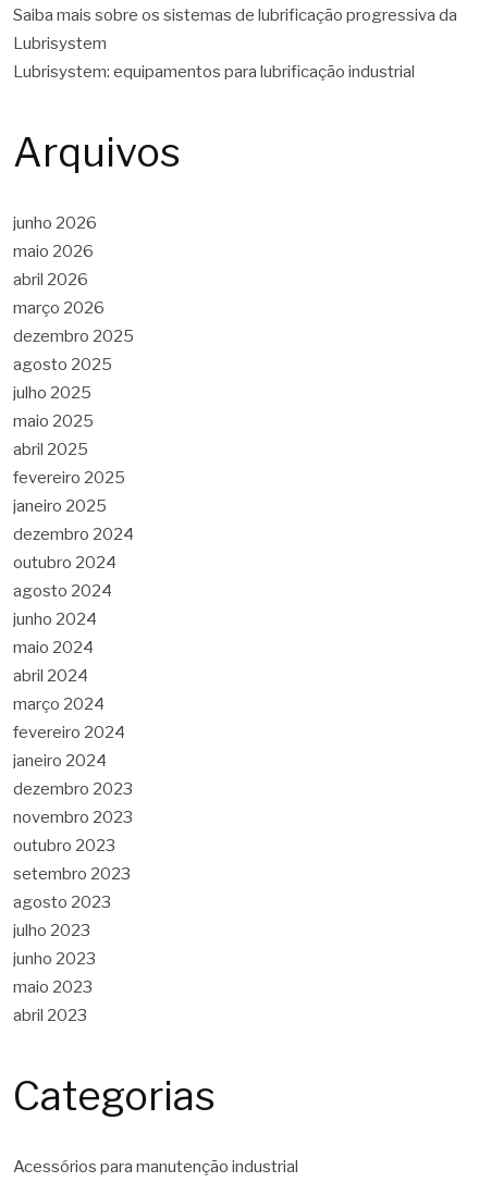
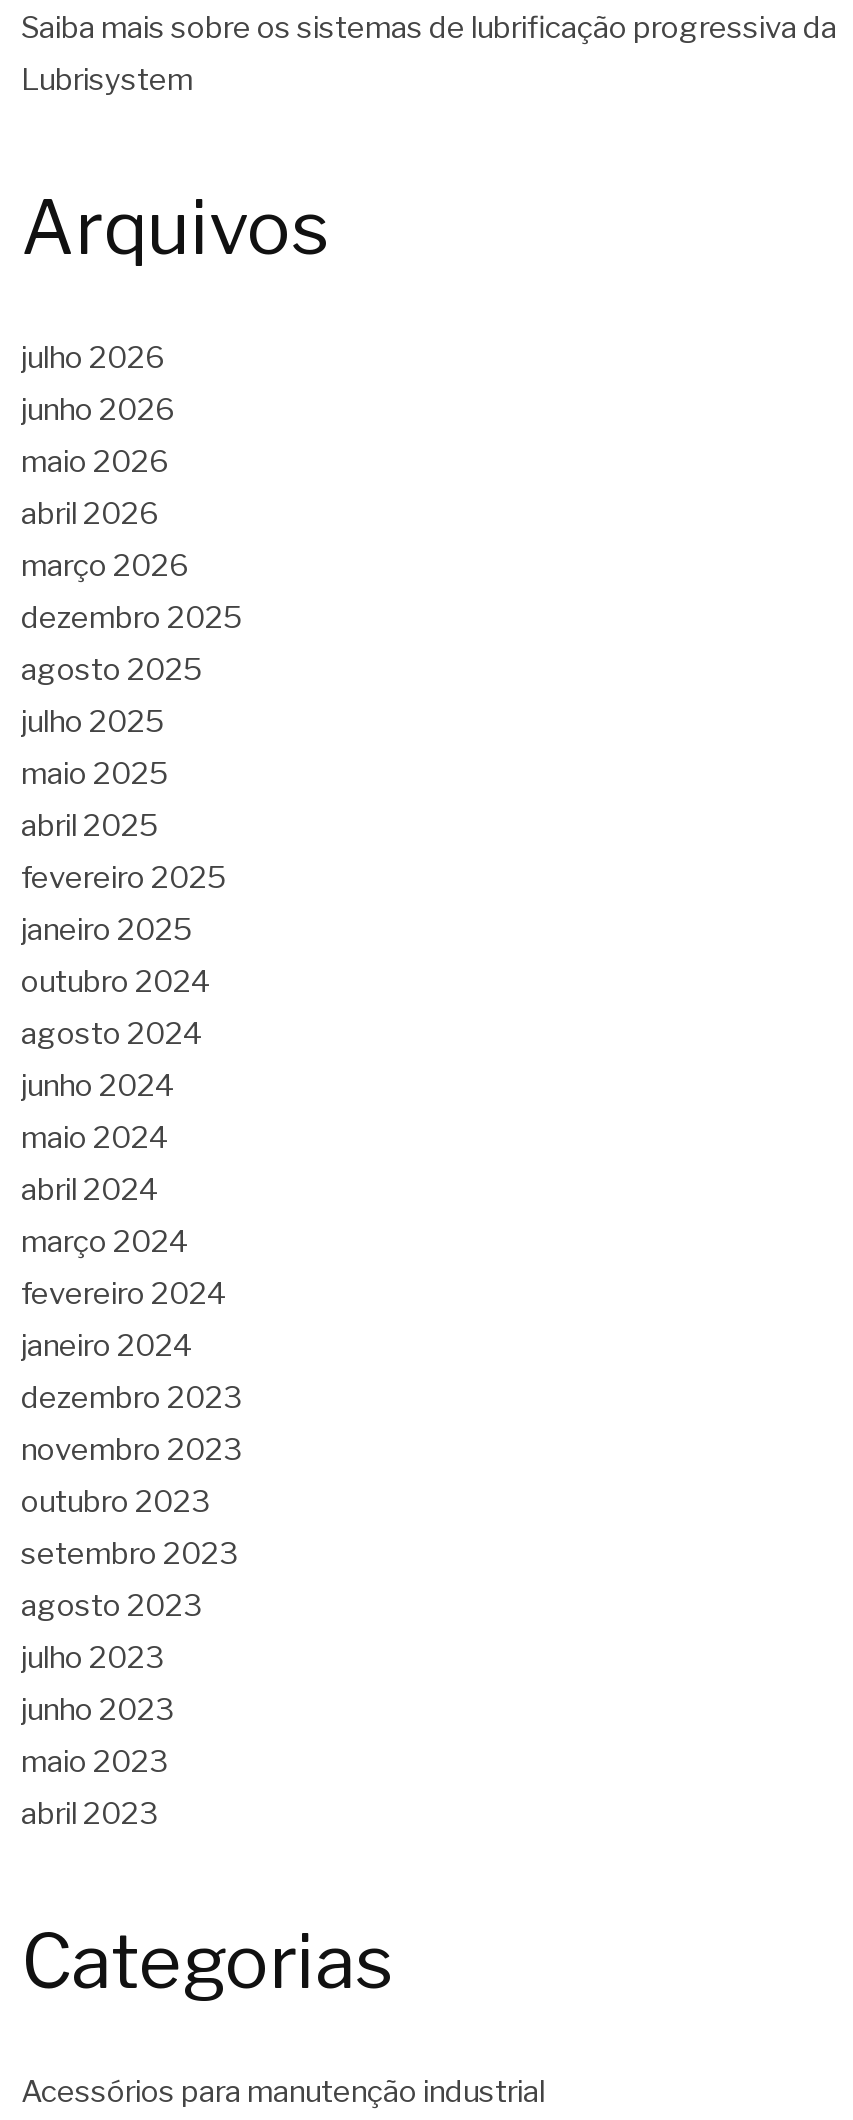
[13,62,415,81] Lubrisystem: equipamentos para lubrificação industrial -> none
none -> [21,340,165,376] julho 2026
[13,525,134,544] dezembro 2024 -> none

